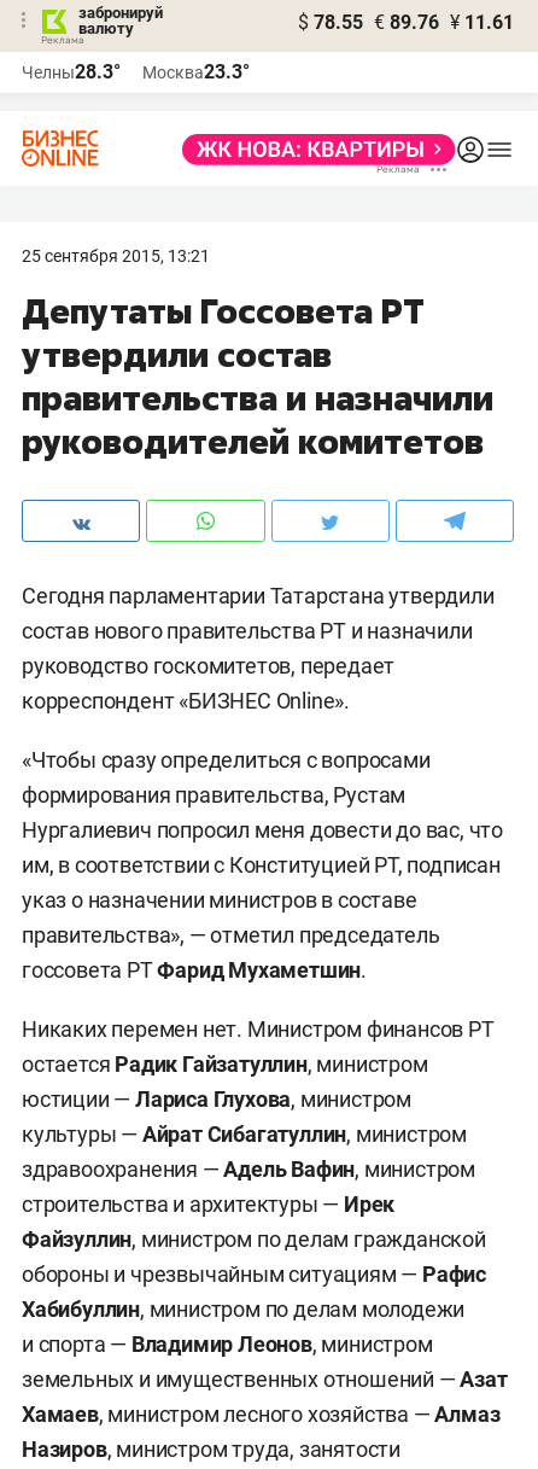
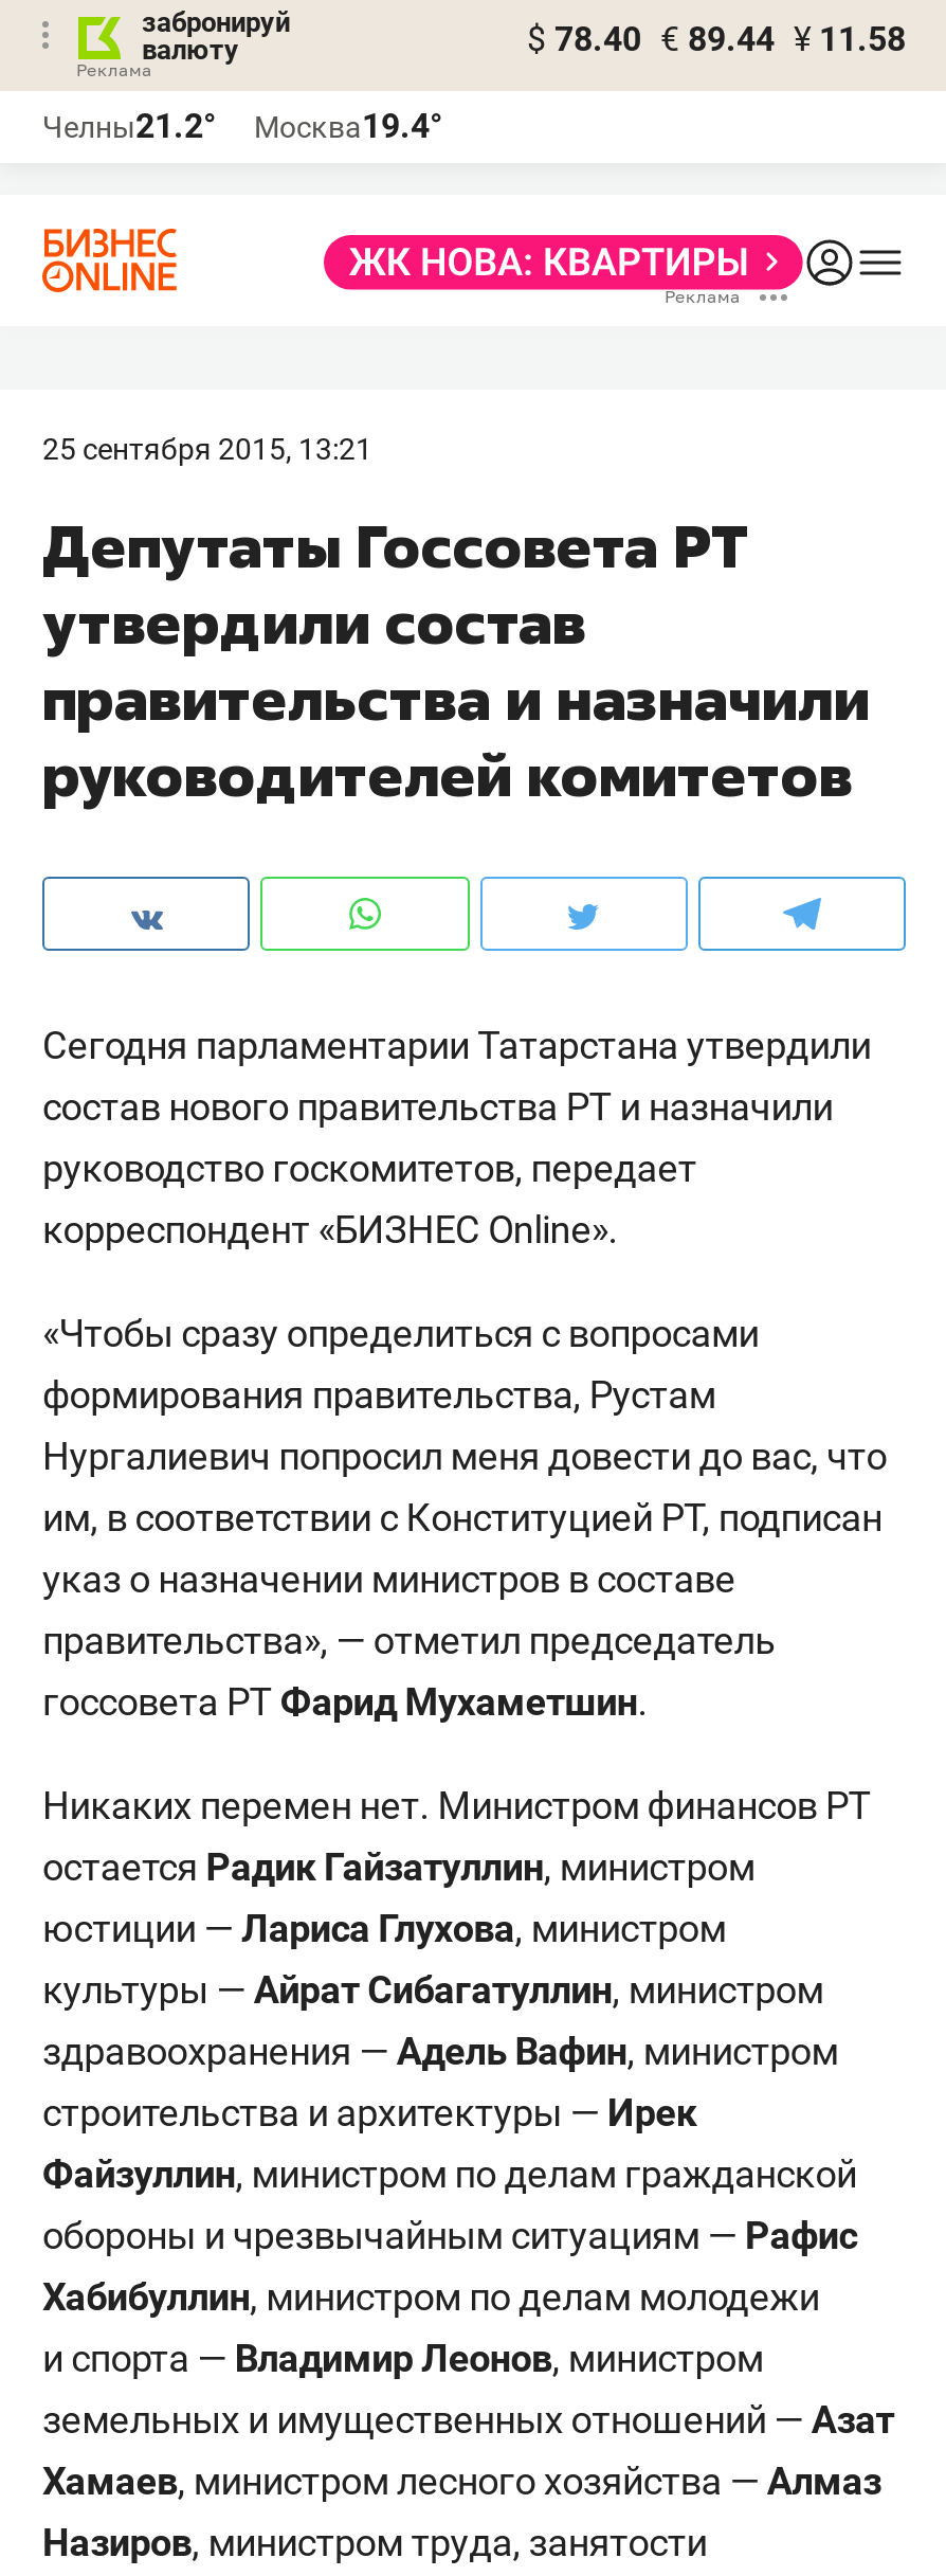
[298,11,514,34] $ 78.55 € 89.76 ¥ 11.61 -> [527,19,906,59] $ 78.40 € 89.44 ¥ 11.58
[22,60,121,83] Челны28.3° -> [42,106,216,146] Челны21.2°
[142,60,250,83] Москва23.3° -> [254,106,442,146] Москва19.4°

